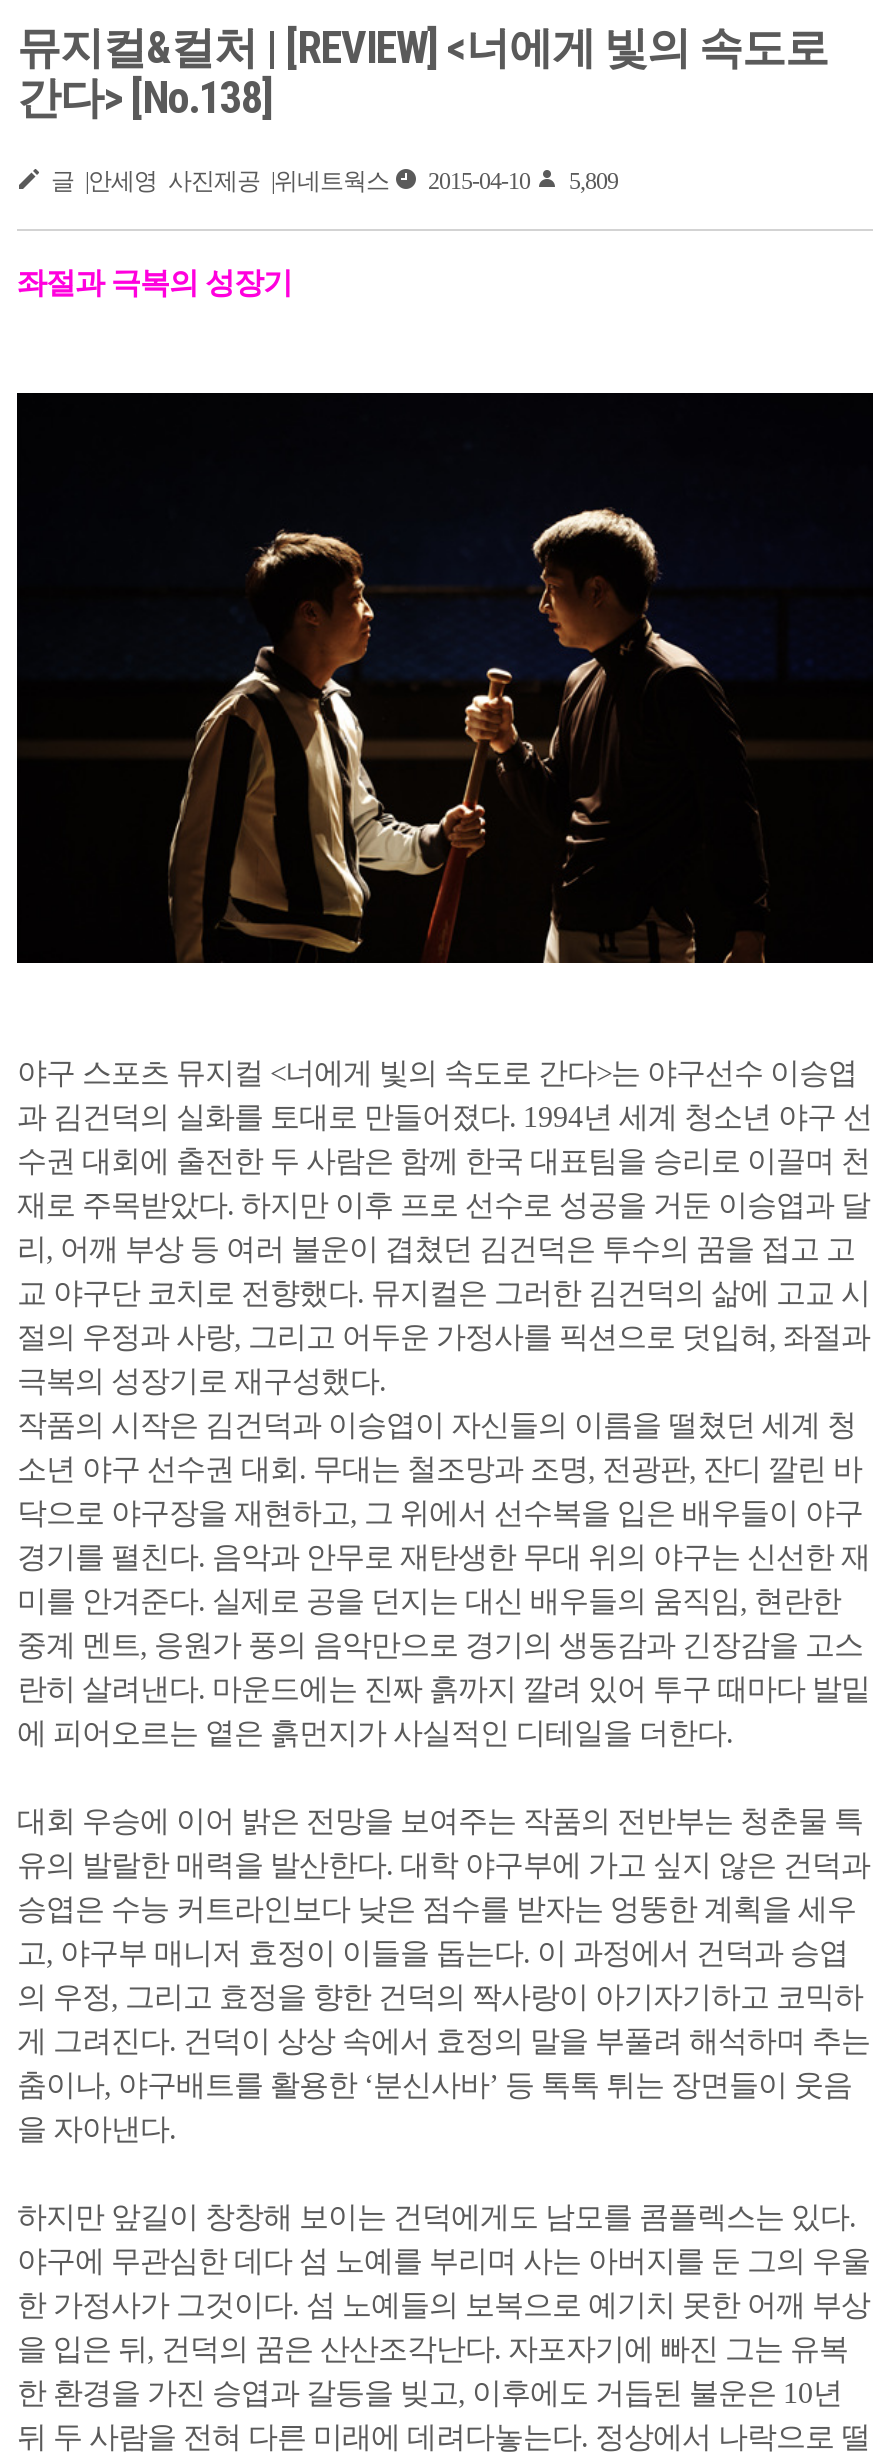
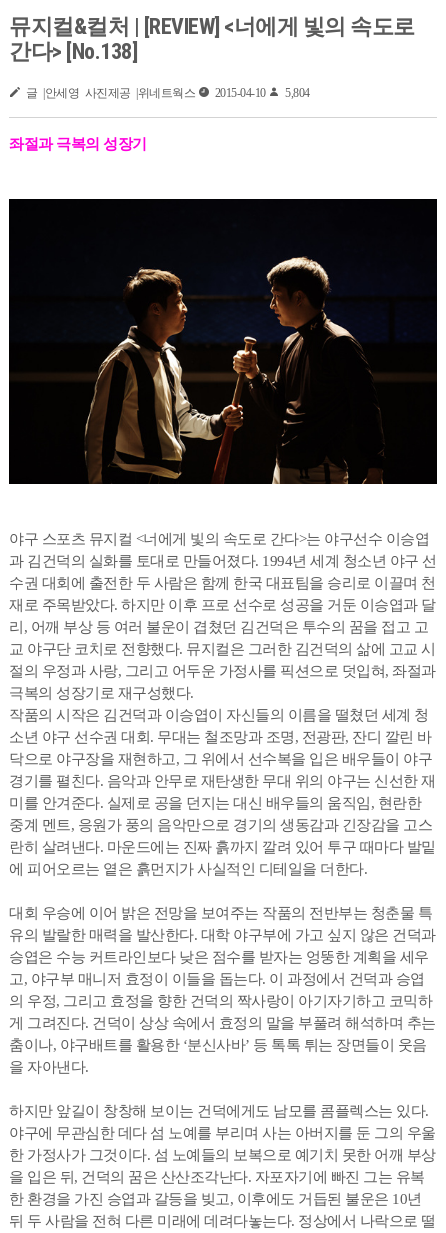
[558,167,618,191] 5,809 -> [279,86,309,98] 5,804

